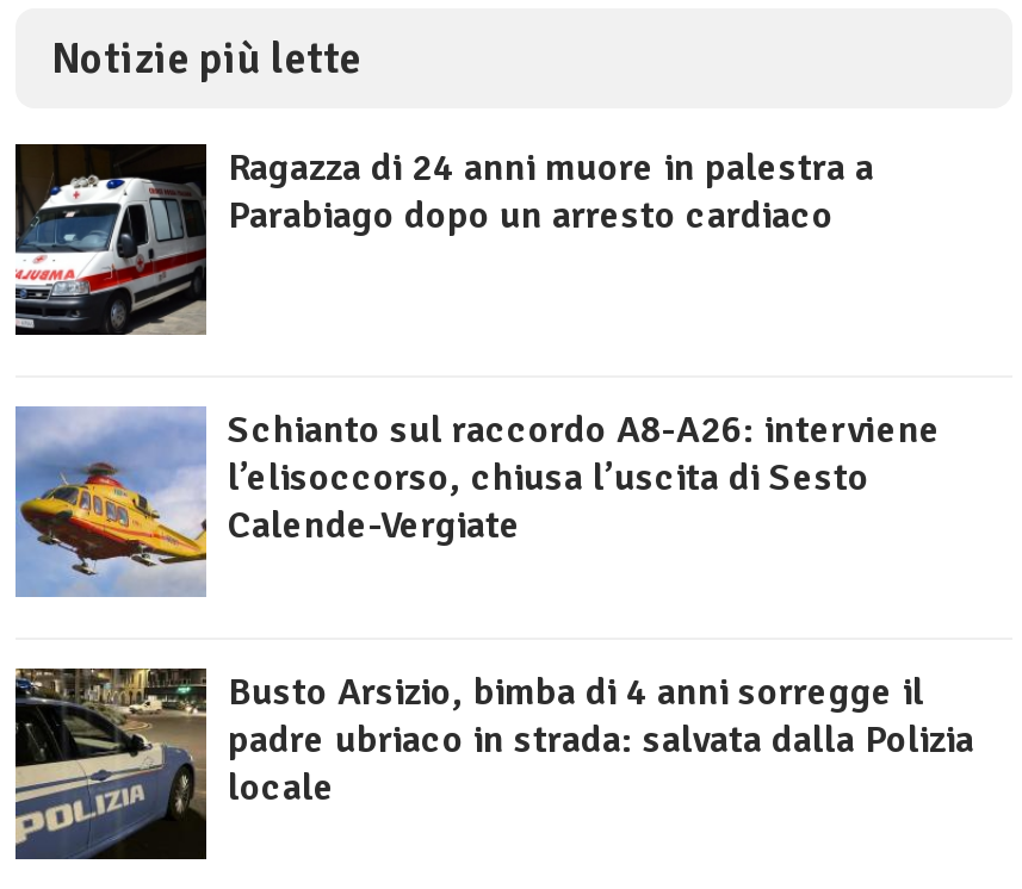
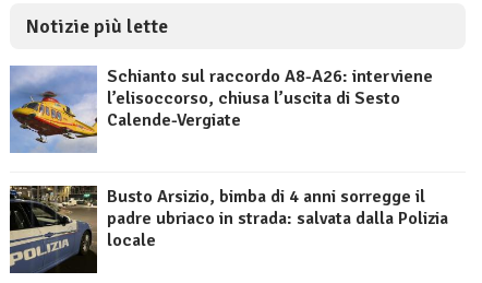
[13,142,874,337] [image] | Ragazza di 24 anni muore in palestra a | Parabiago dopo un arresto cardiaco -> none

